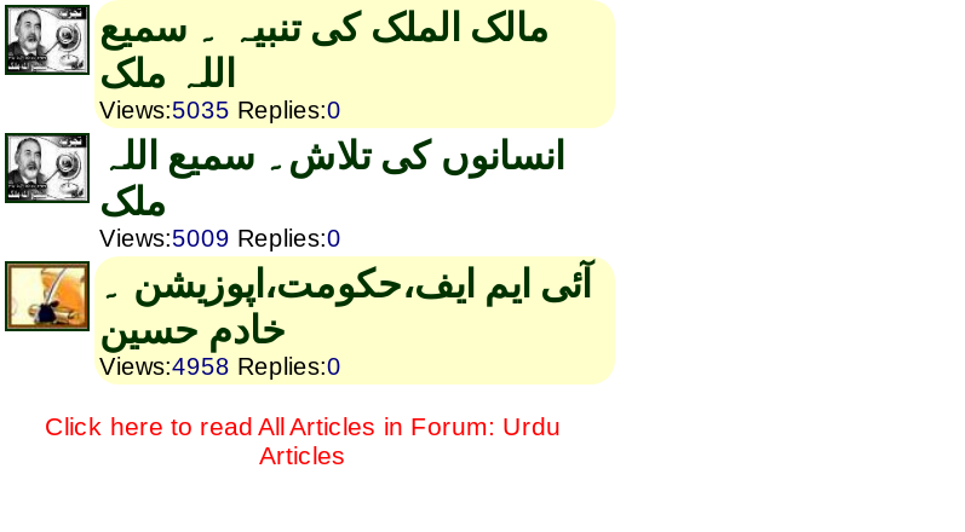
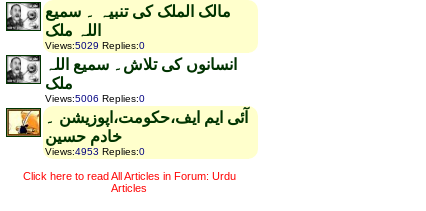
[99,97,341,124] Views:5035 Replies:0 -> [45,40,145,51] Views:5029 Replies:0
[99,226,341,252] Views:5009 Replies:0 -> [45,93,145,104] Views:5006 Replies:0
[99,354,341,380] Views:4958 Replies:0 -> [45,146,145,157] Views:4953 Replies:0

